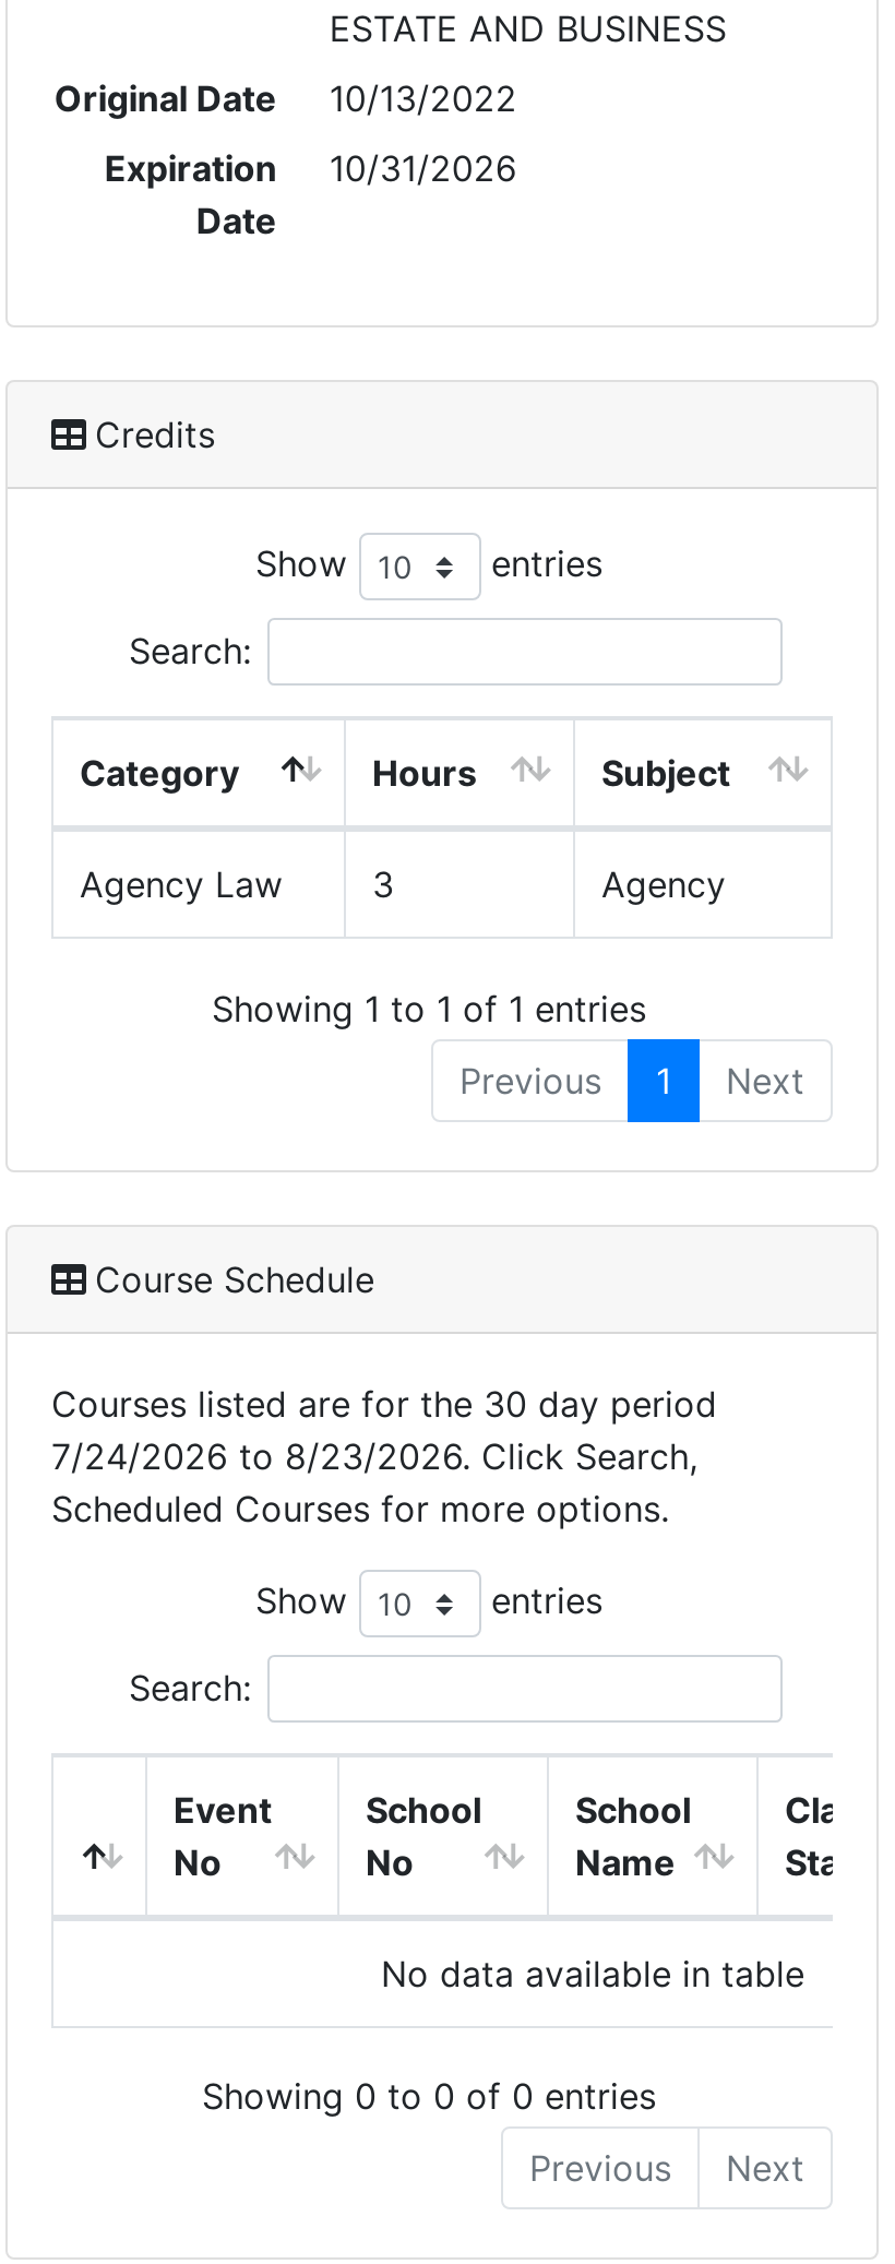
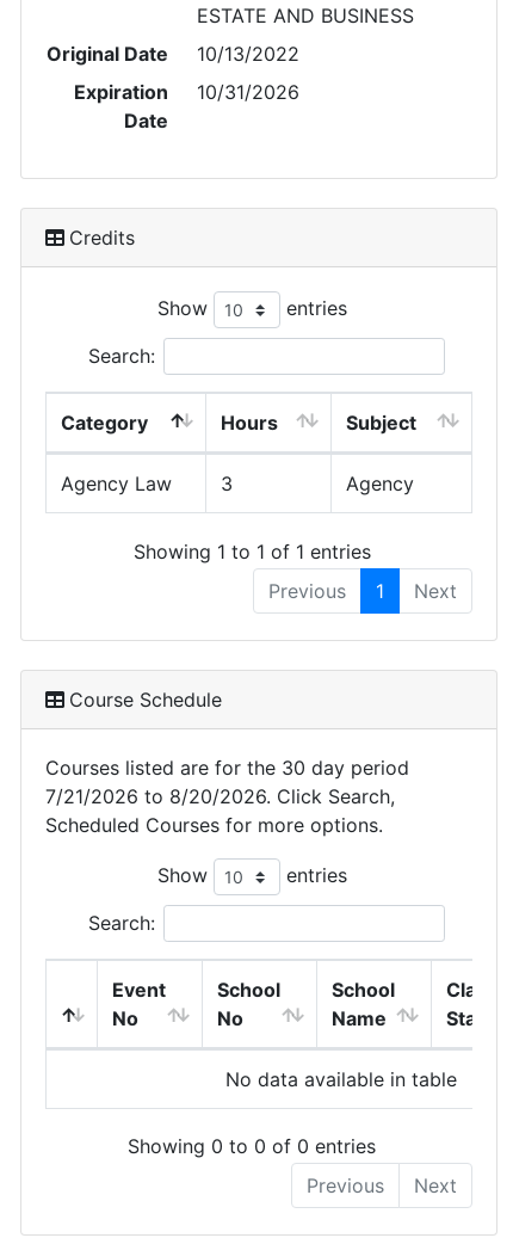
[51,1434,697,1477] 7/24/2026 to 8/23/2026. Click Search, -> [45,784,395,808] 7/21/2026 to 8/20/2026. Click Search,

